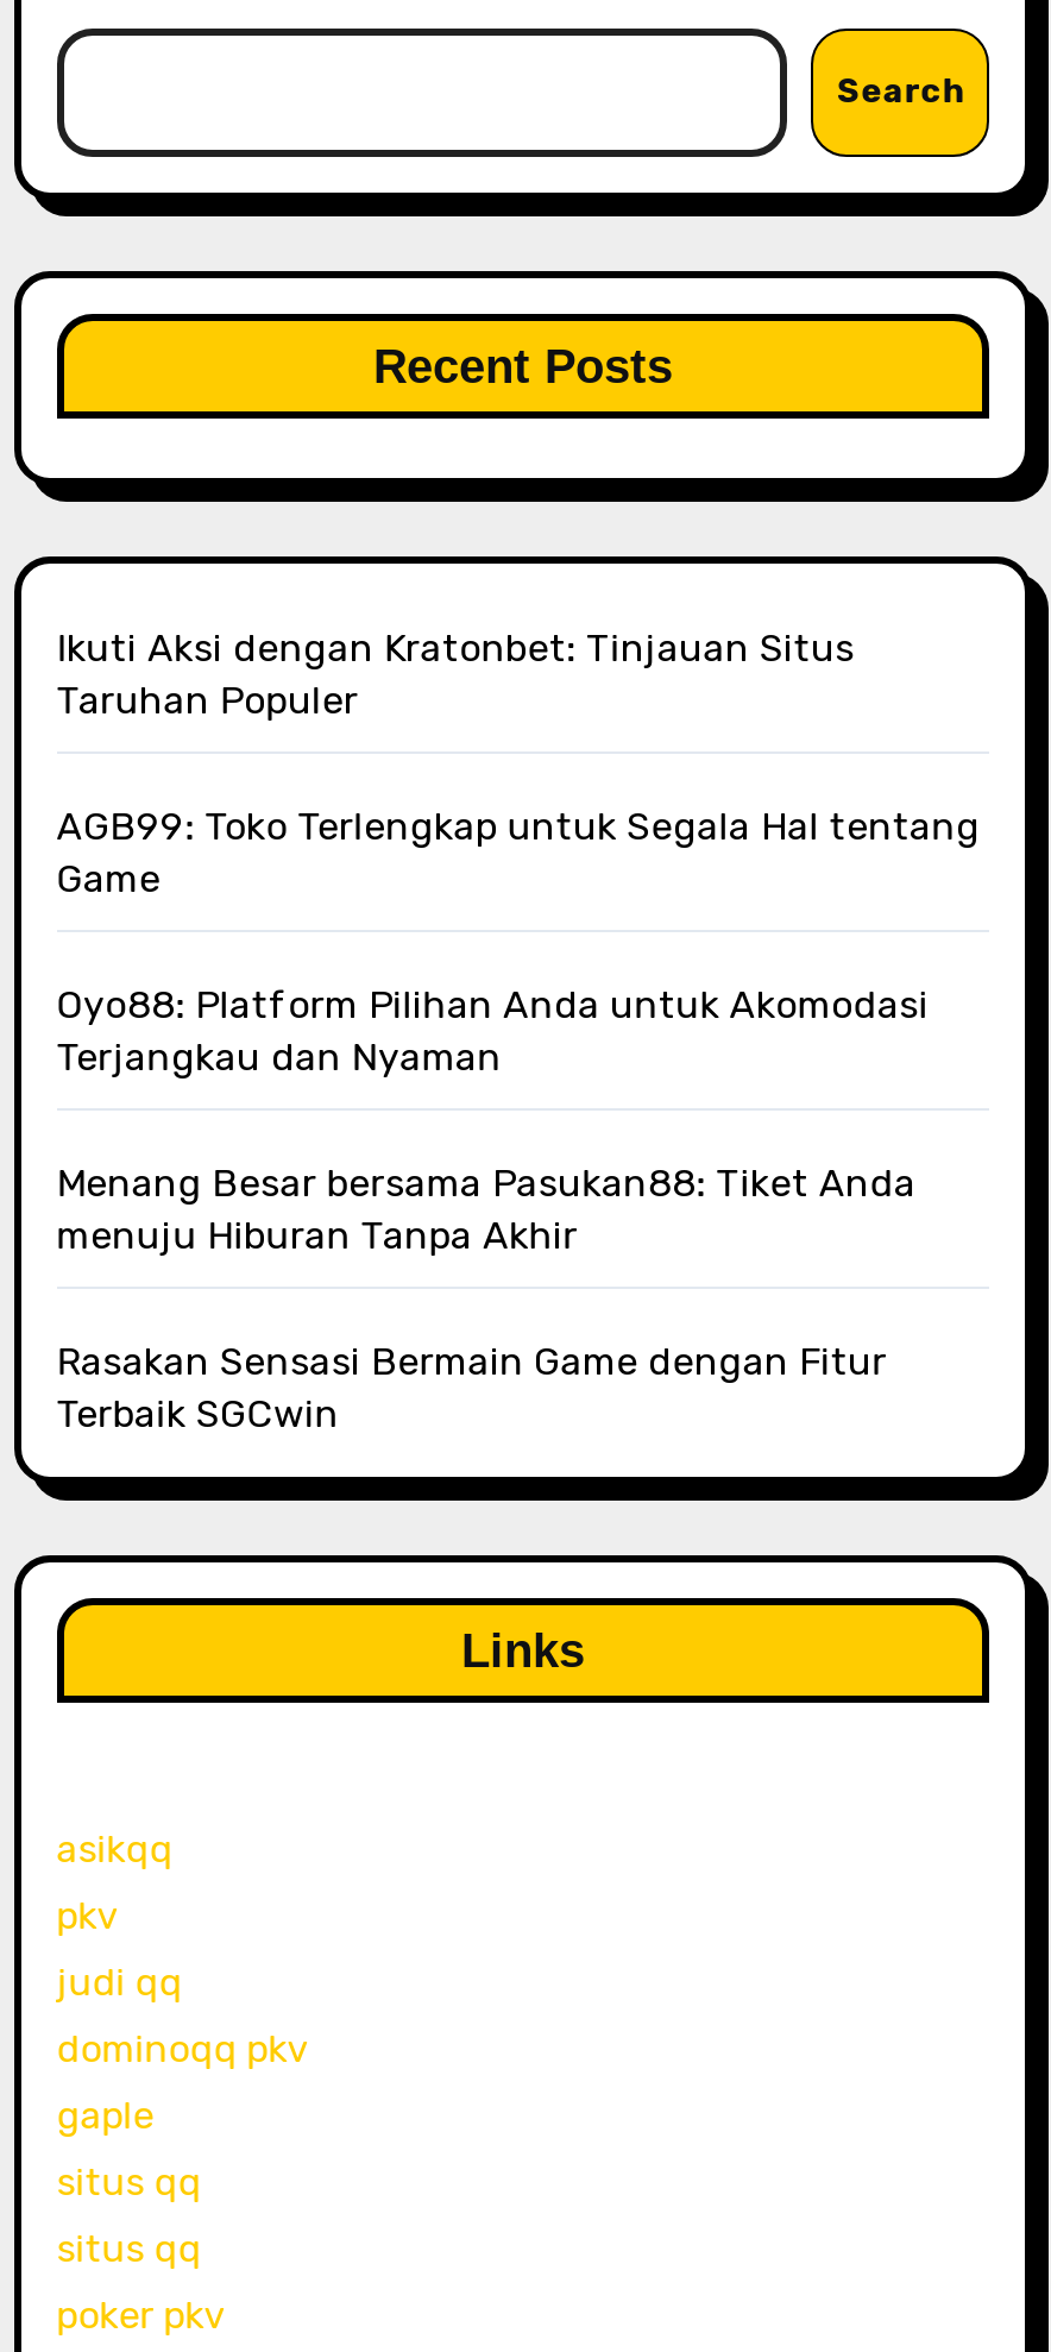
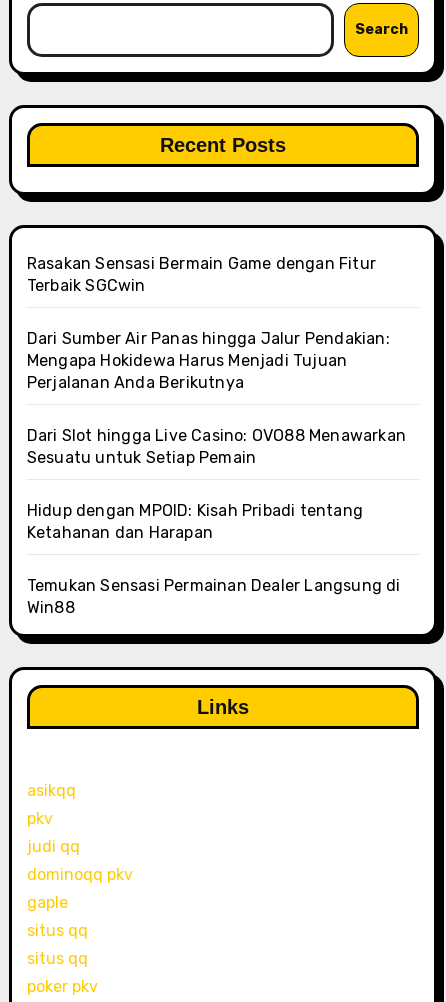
[57,624,980,1257] Ikuti Aksi dengan Kratonbet: Tinjauan Situs | Taruhan Populer | AGB99: Toko Terlengkap untuk Segala Hal tentang | Game | Oyo88: Platform Pilihan Anda untuk Akomodasi | Terjangkau dan Nyaman | Menang Besar bersama Pasukan88: Tiket Anda | menuju Hiburan Tanpa Akhir -> none
moved [57,1338,887,1435] -> [27,253,376,294]: Rasakan Sensasi Bermain Game dengan Fitur | Terbaik SGCwin
none -> [27,328,406,616] Dari Sumber Air Panas hingga Jalur Pendakian: | Mengapa Hokidewa Harus Menjadi Tujuan | Perjalanan Anda Berikutnya | Dari Slot hingga Live Casino: OVO88 Menawarkan | Sesuatu untuk Setiap Pemain | Hidup dengan MPOID: Kisah Pribadi tentang | Ketahanan dan Harapan | Temukan Sensasi Permainan Dealer Langsung di | Win88

